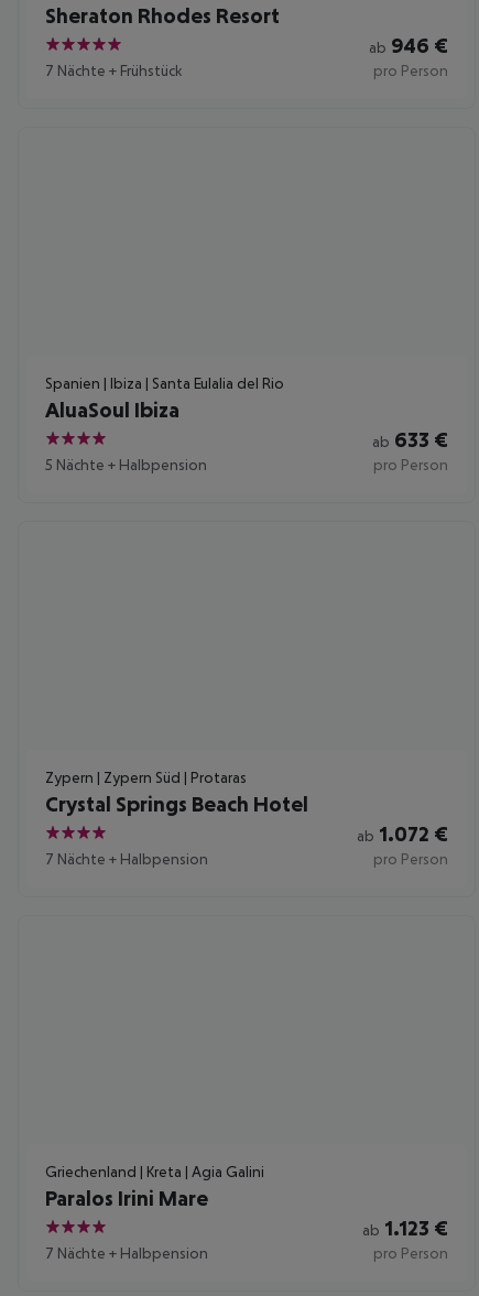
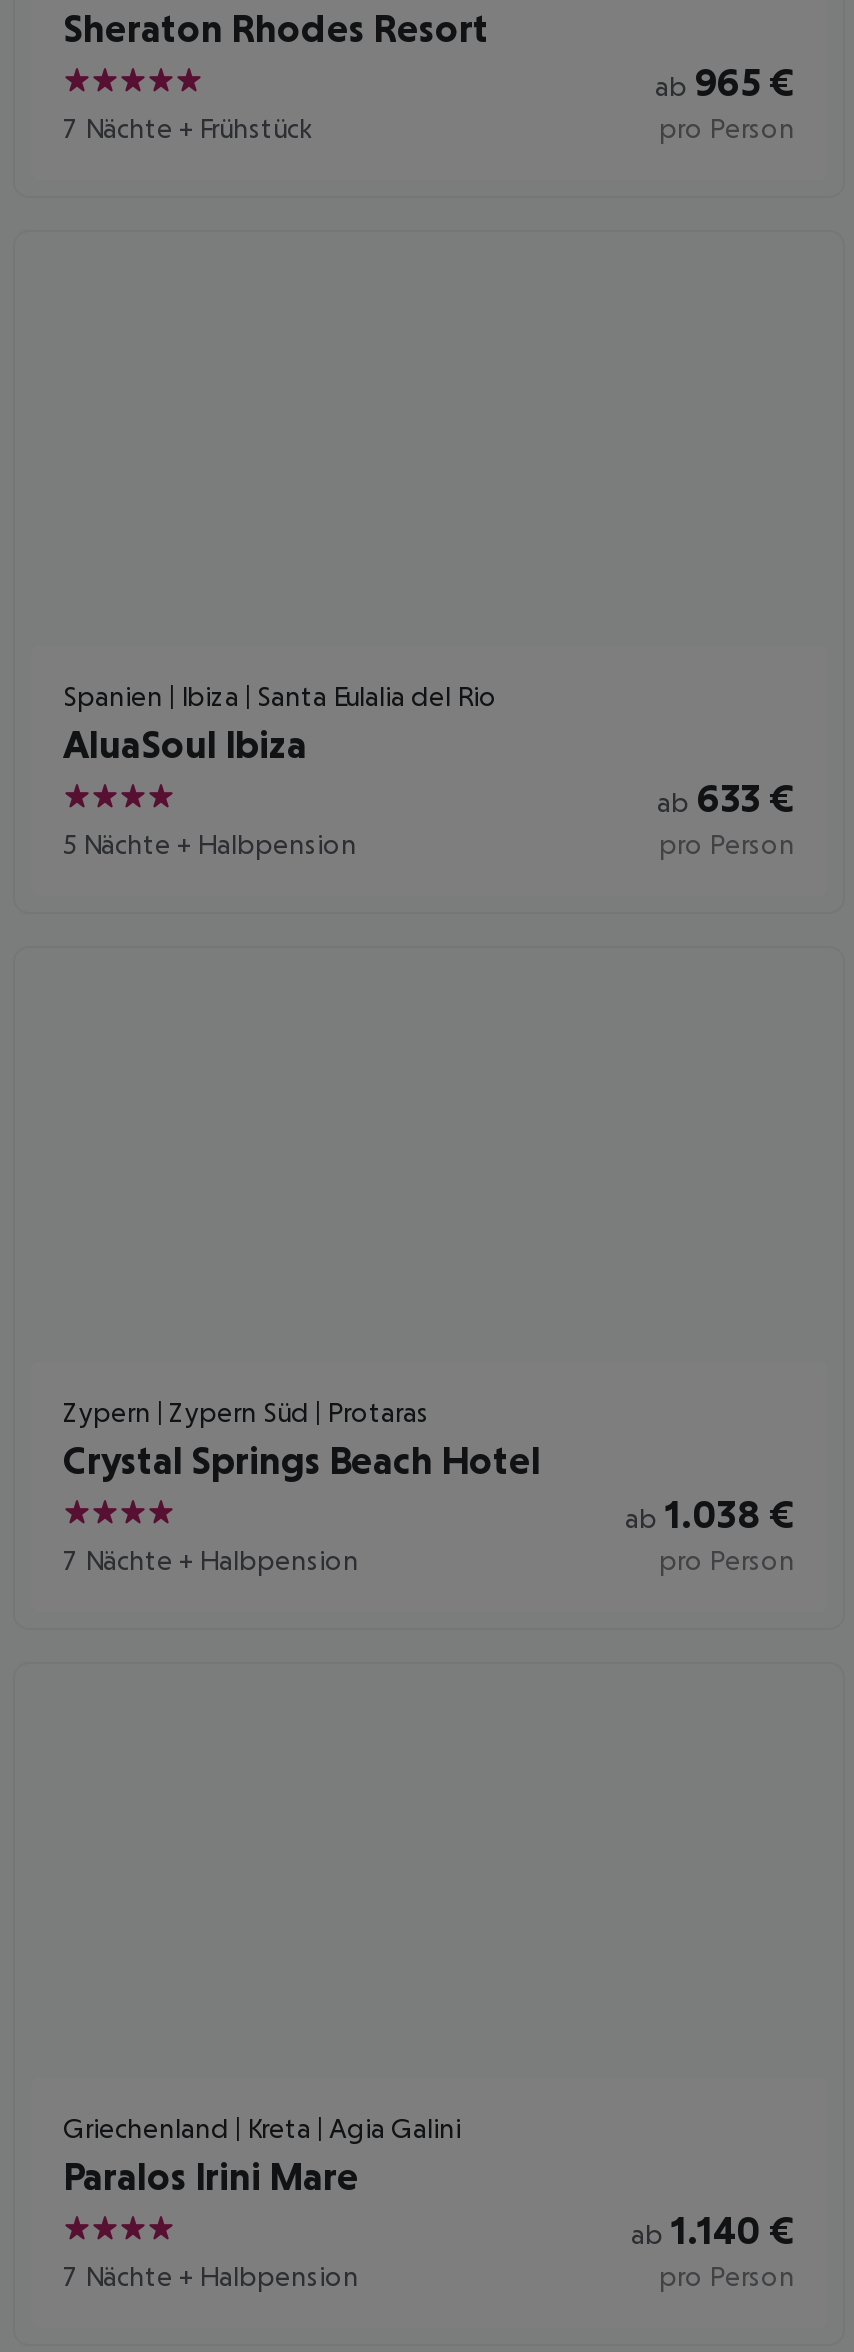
[369,33,448,57] ab 946 € -> [655,60,795,104] ab 965 €
[357,821,448,846] ab 1.072 € -> [625,1492,795,1536] ab 1.038 €
[362,1216,448,1240] ab 1.123 € -> [631,2208,795,2252] ab 1.140 €

